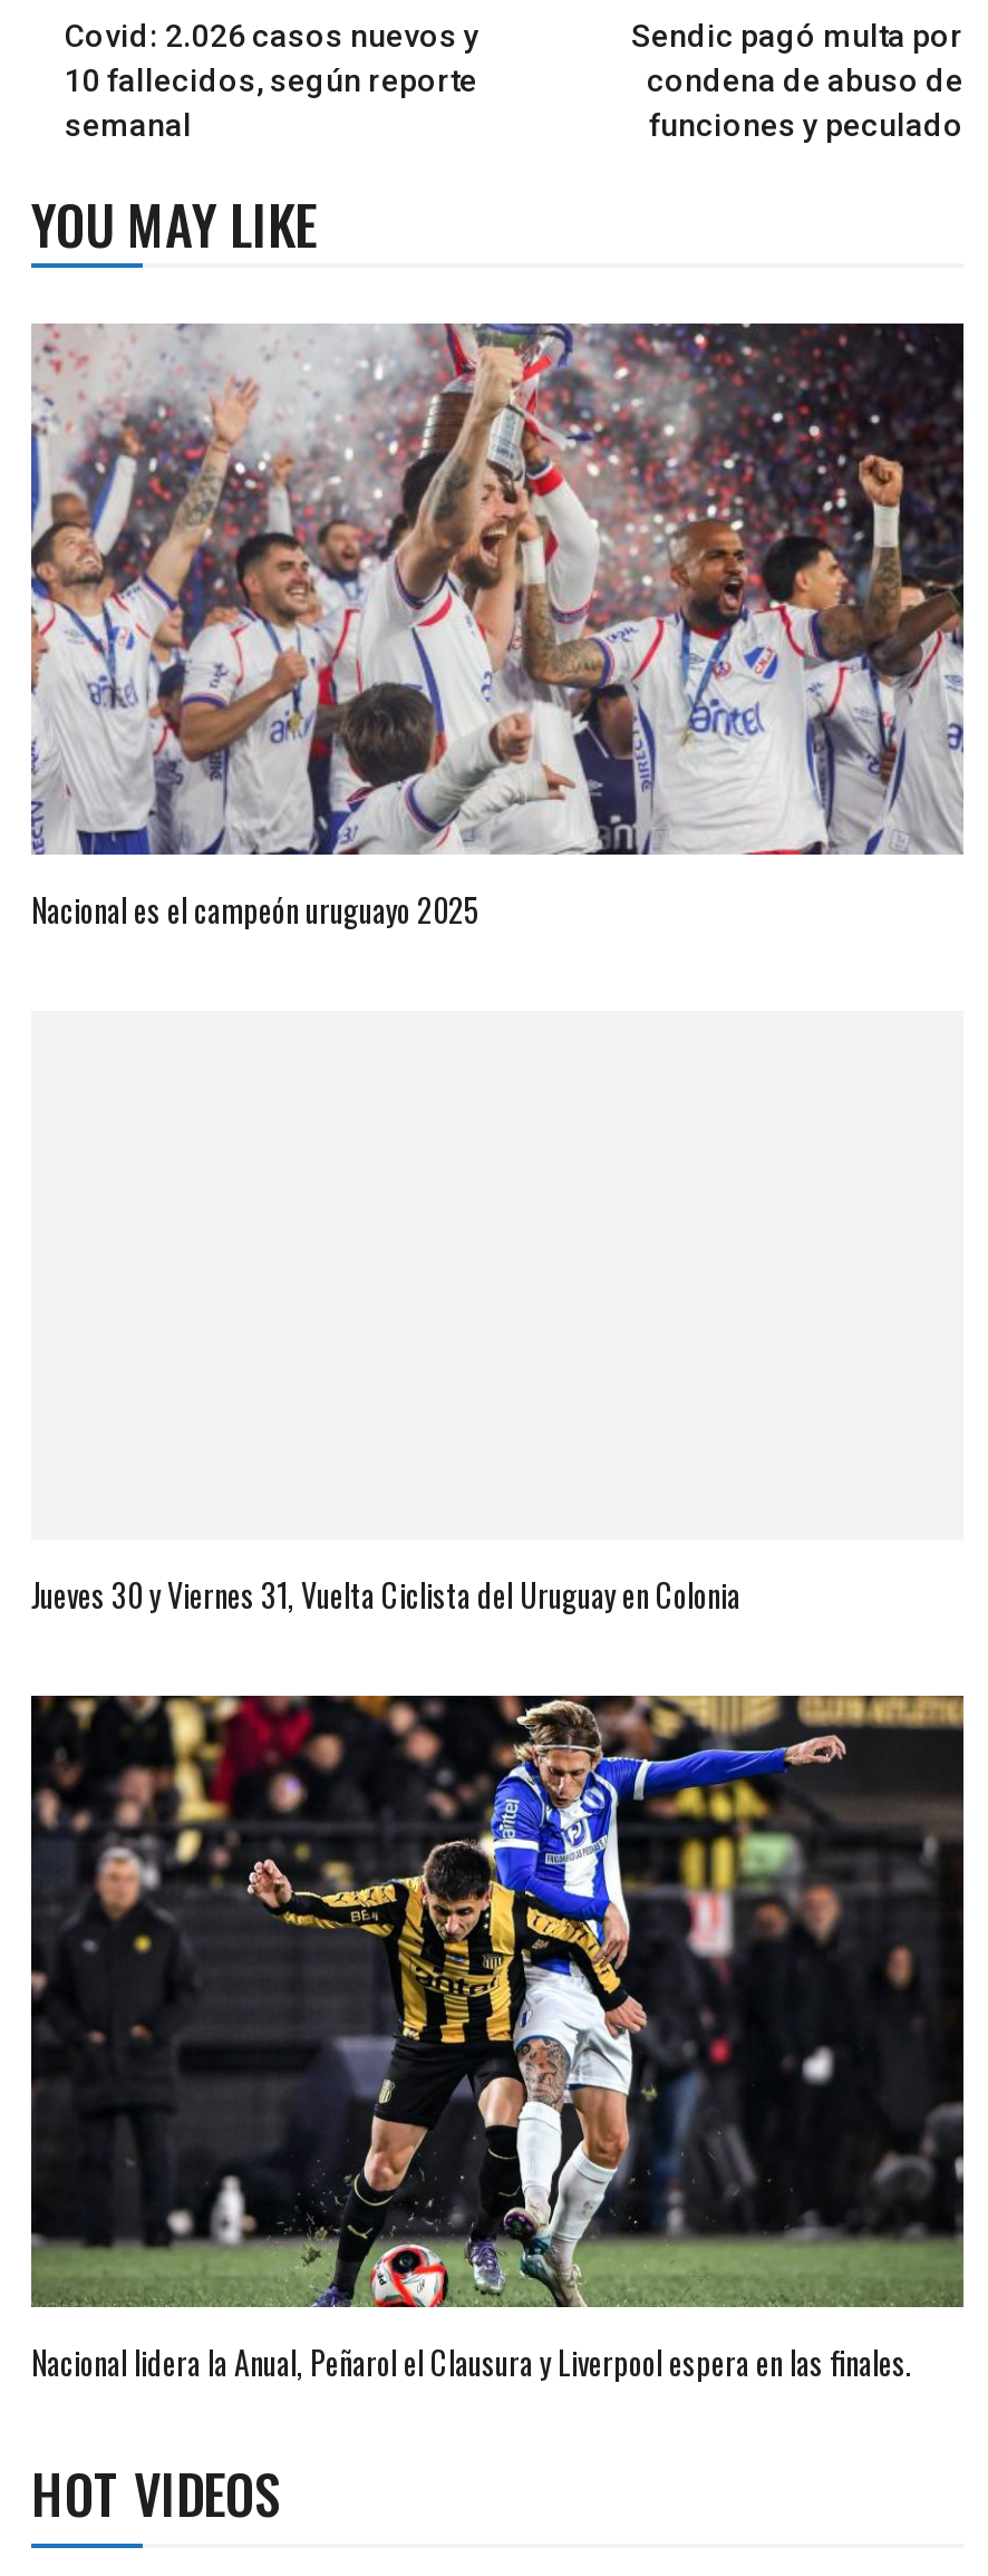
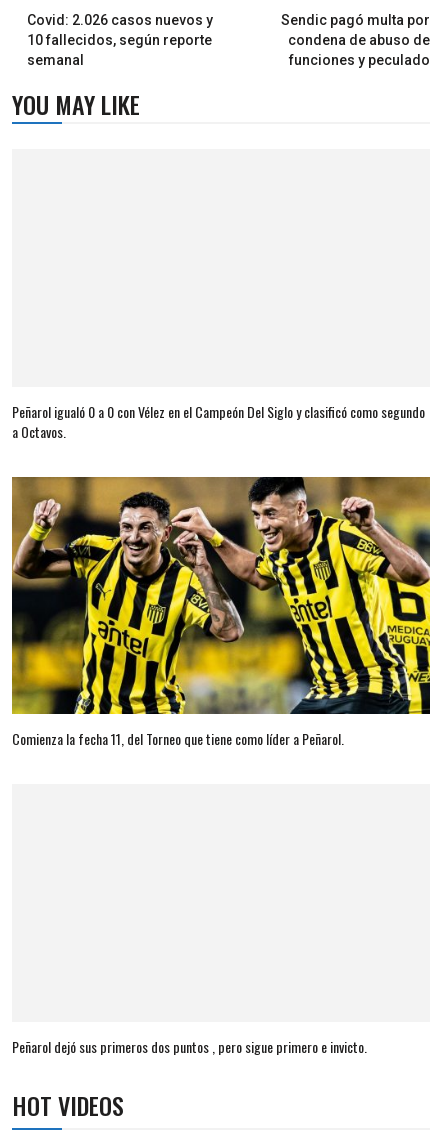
none -> [11,476,431,715] [image]
[29,321,966,857] [image] -> none
[31,885,480,932] Nacional es el campeón uruguayo 2025 -> [12,401,425,442] Peñarol igualó 0 a 0 con Vélez en el Campeón Del Siglo y clasificó como segundo | a Octavos.
[31,1571,740,1618] Jueves 30 y Viernes 31, Vuelta Ciclista del Uruguay en Colonia -> [12,728,344,749] Comienza la fecha 11, del Torneo que tiene como líder a Peñarol.
[29,1694,966,2309] [image] -> none
[31,2338,912,2385] Nacional lidera la Anual, Peñarol el Clausura y Liverpool espera en las finales. -> [12,1036,367,1057] Peñarol dejó sus primeros dos puntos , pero sigue primero e invicto.

